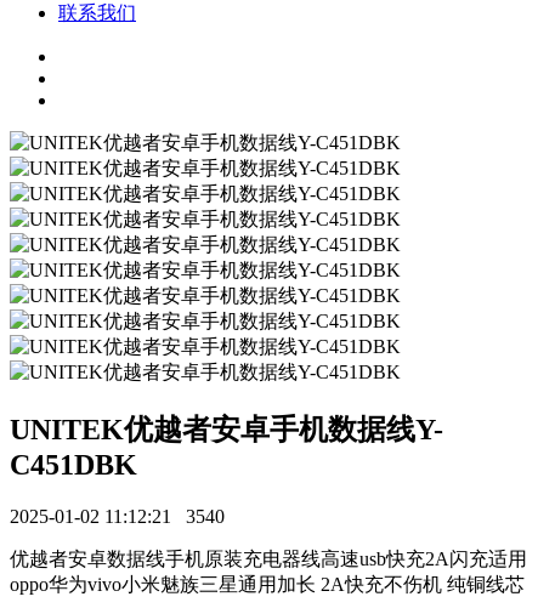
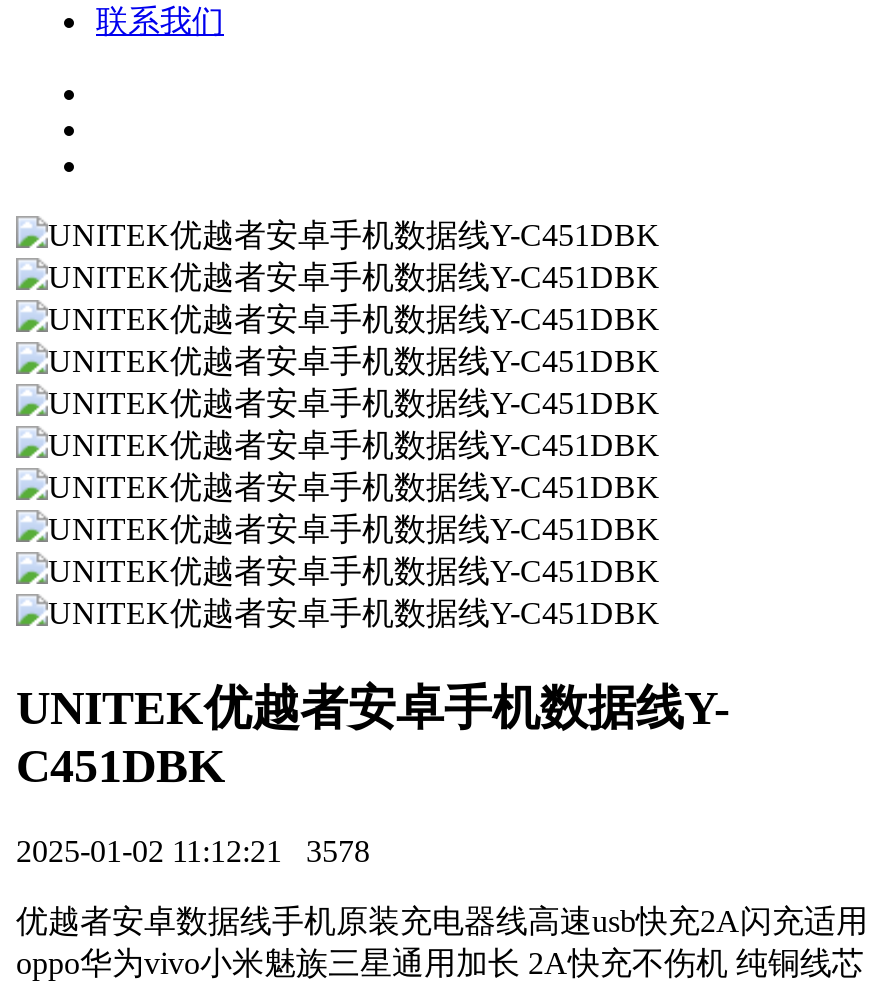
[10,506,225,526] 2025-01-02 11:12:21 3540 -> [16,834,370,868] 2025-01-02 11:12:21 3578

